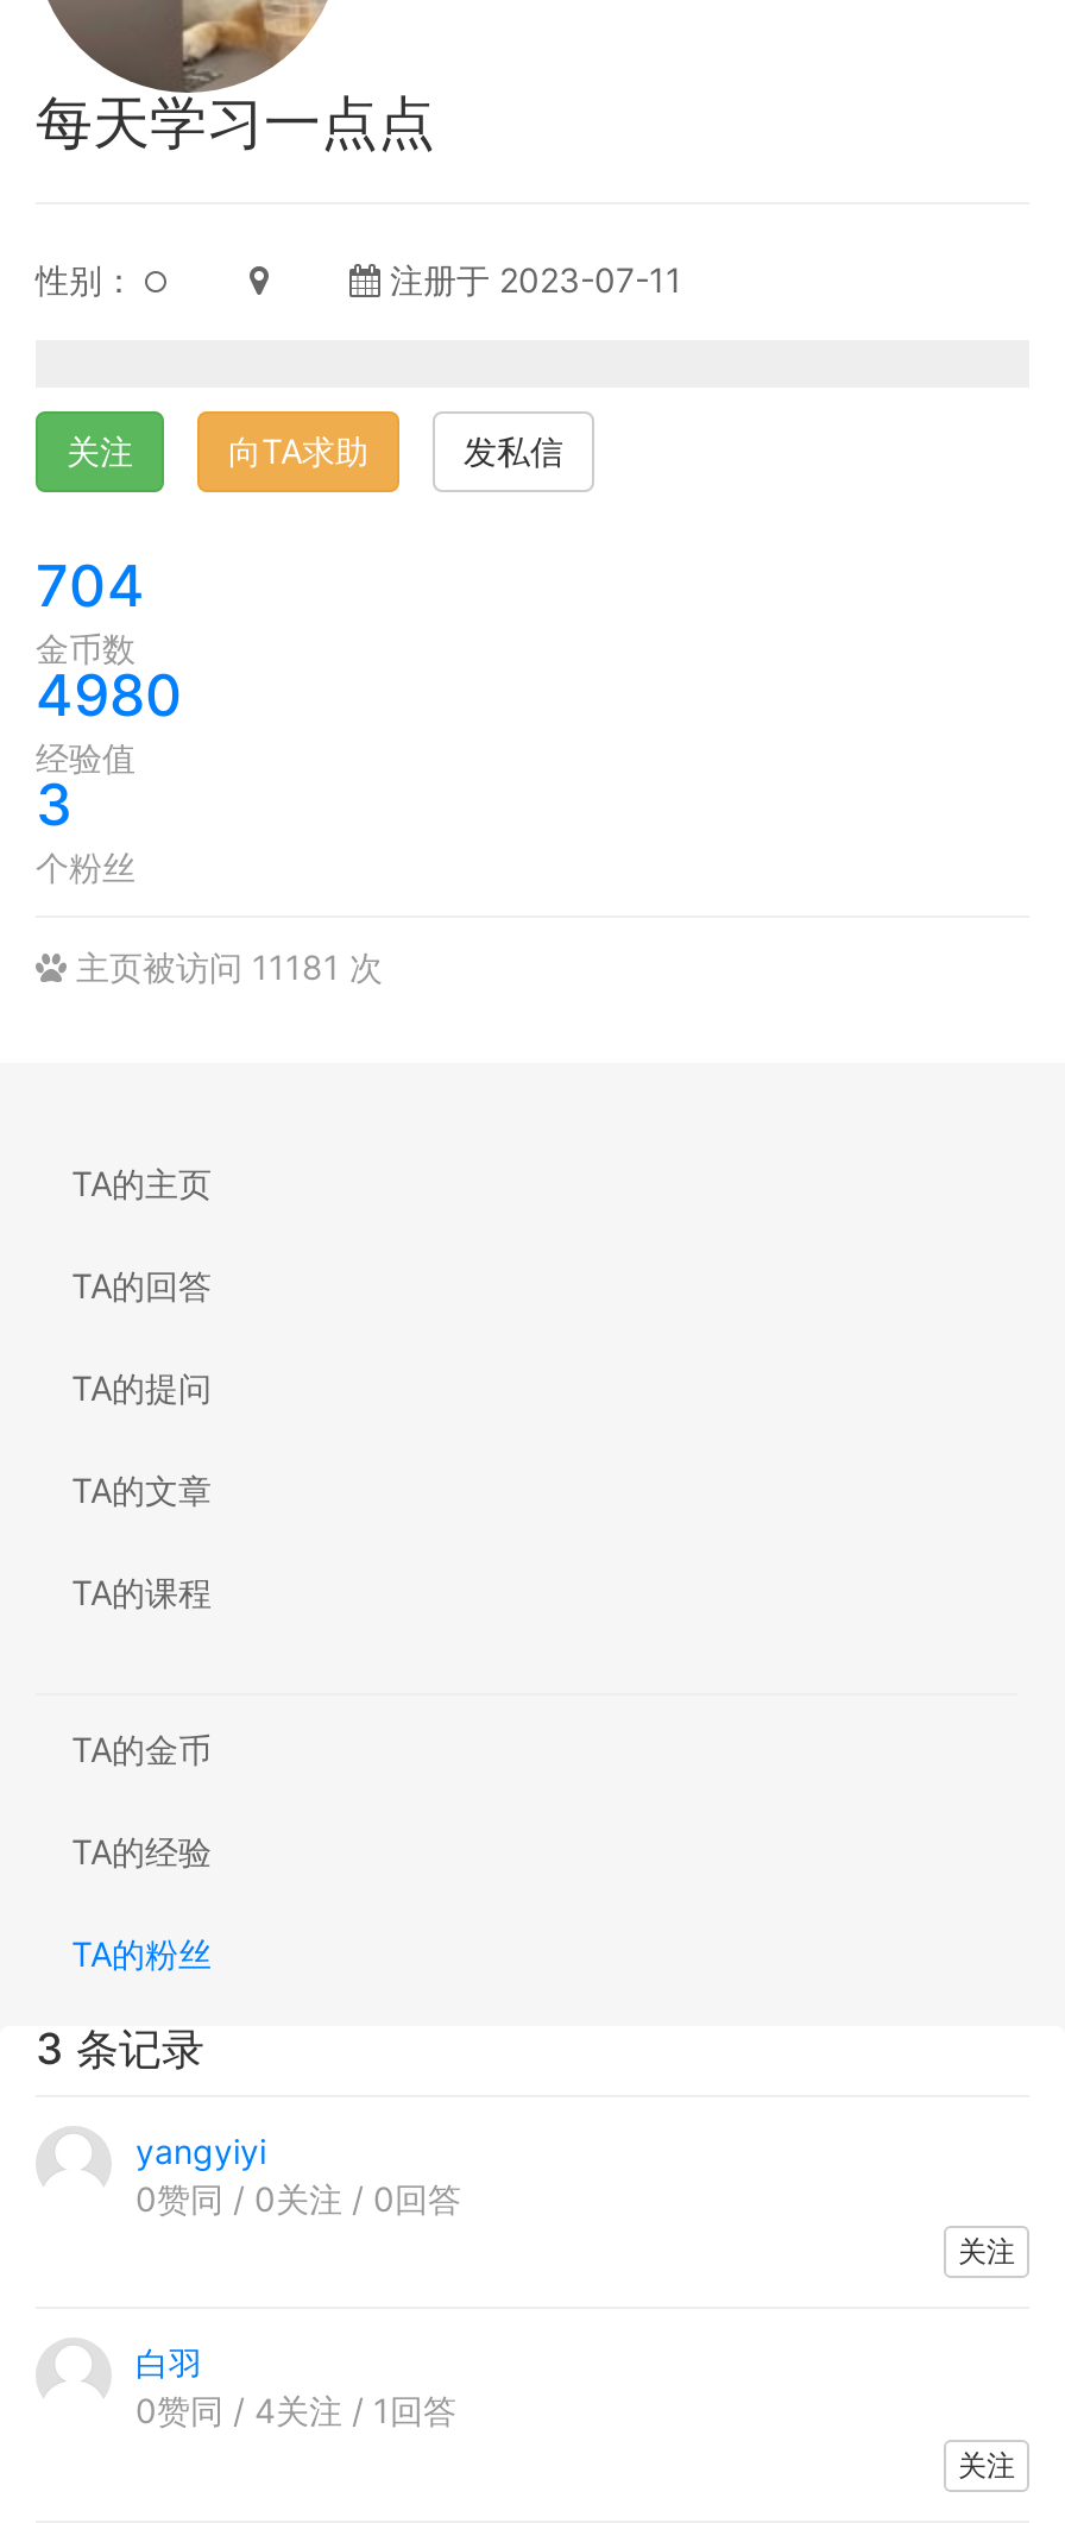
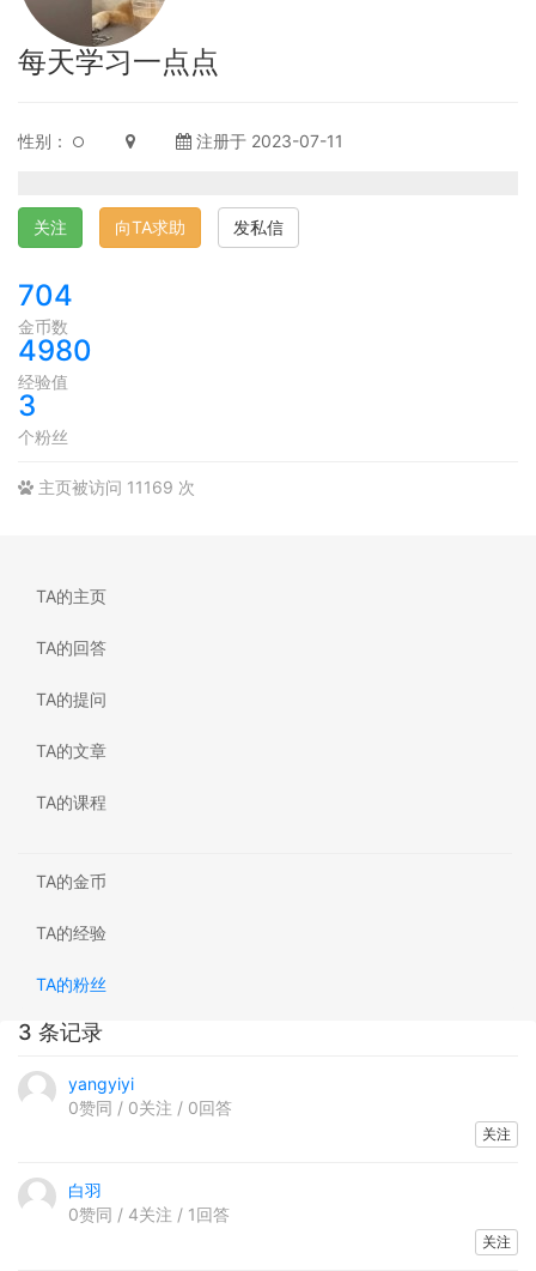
[67,947,383,987] 主页被访问 11181 次 -> [33,477,195,497] 主页被访问 11169 次

